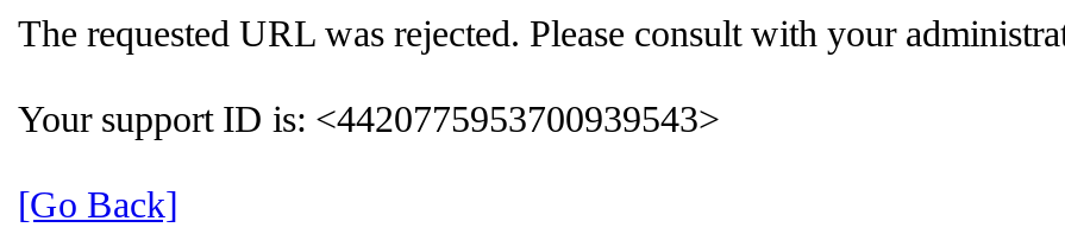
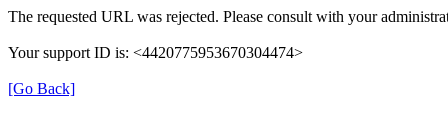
[18,99,720,139] Your support ID is: <4420775953700939543> -> [8,44,303,61] Your support ID is: <4420775953670304474>

